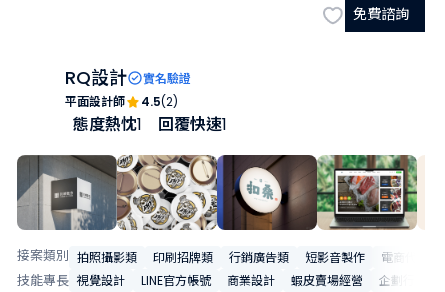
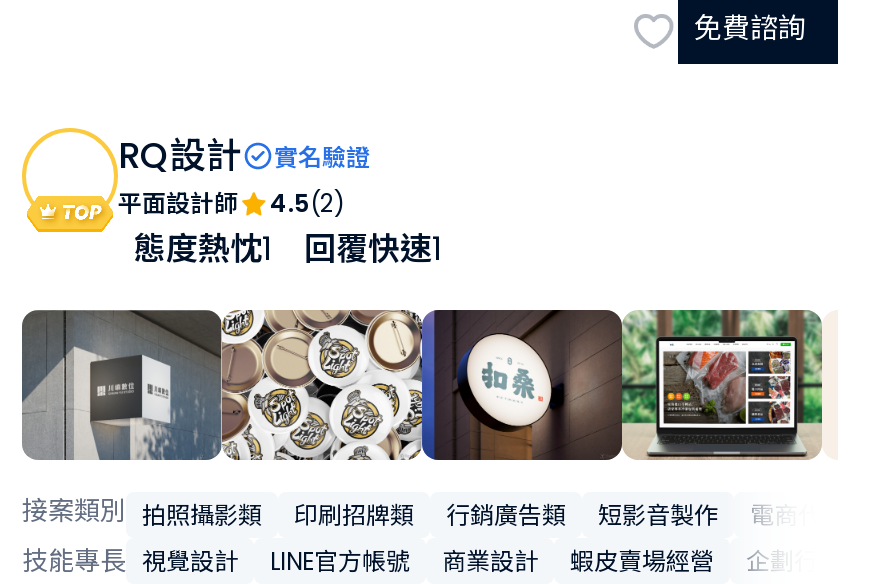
none -> [20,126,112,234] [image]

